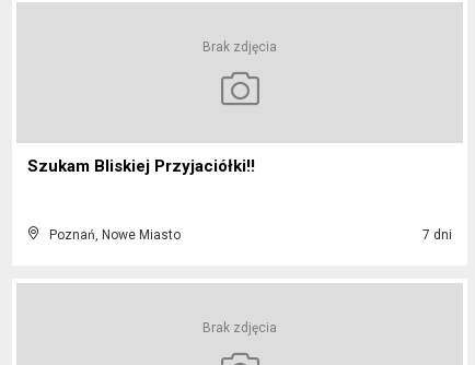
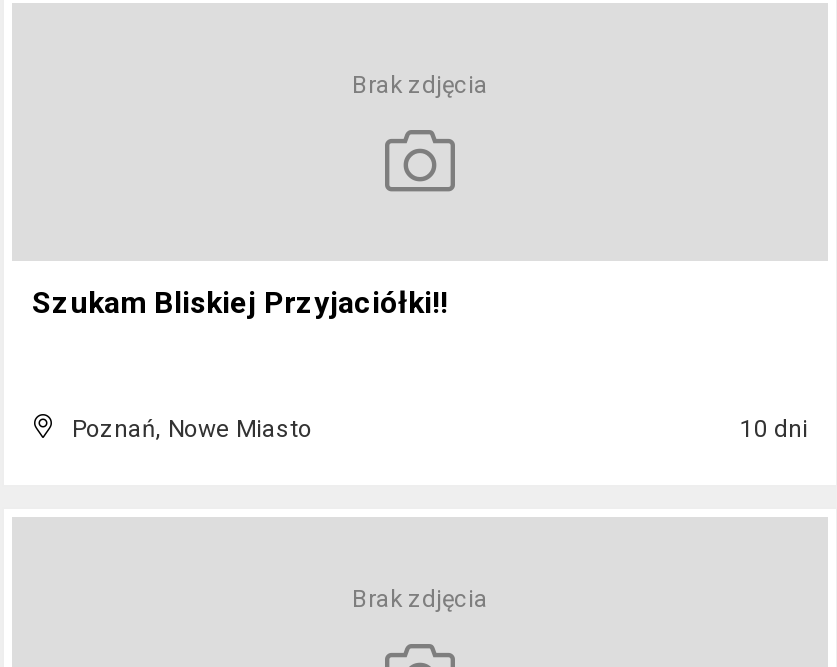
[419,227,452,243] 7 dni -> [734,415,808,443] 10 dni

